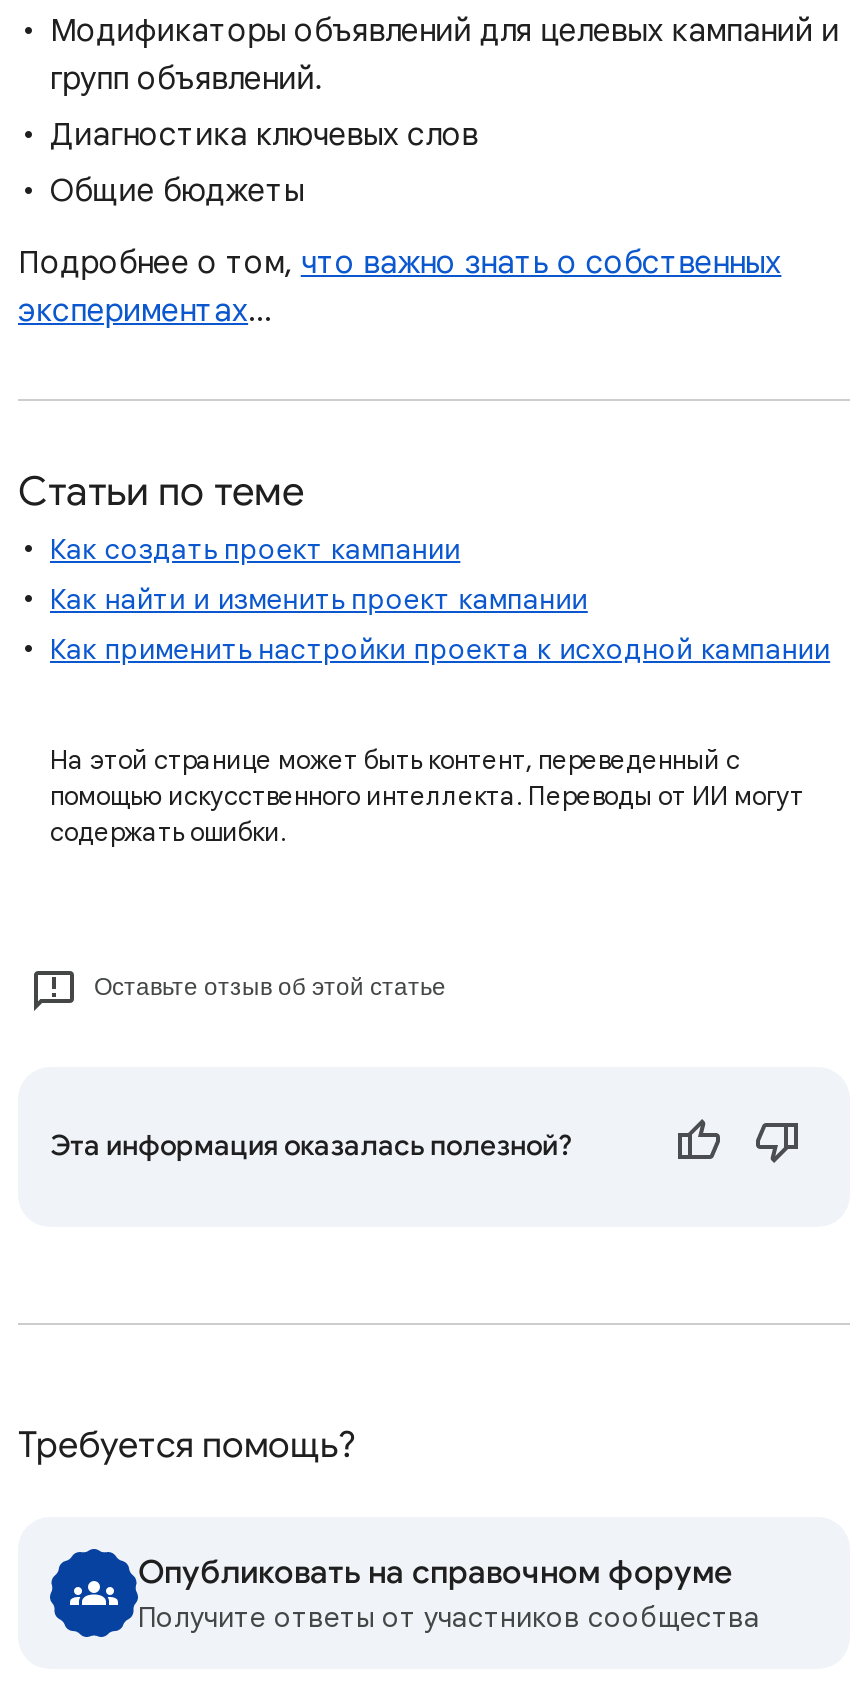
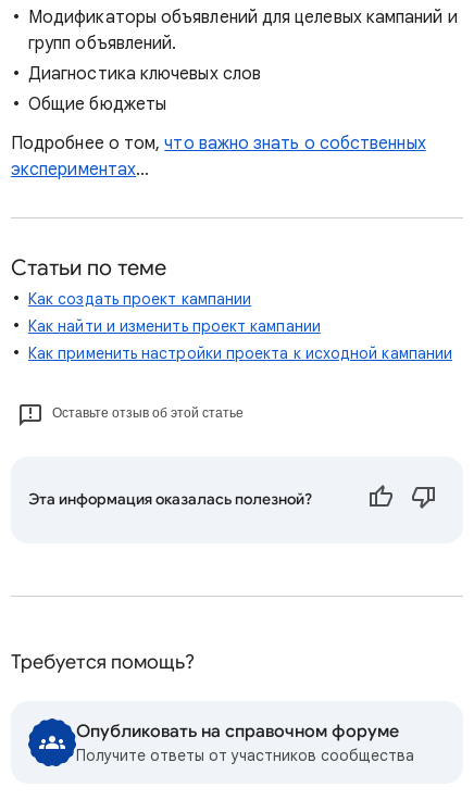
[50,743,804,849] На этой странице может быть контент, переведенный с | помощью искусственного интеллекта. Переводы от ИИ могут | содержать ошибки. -> none

